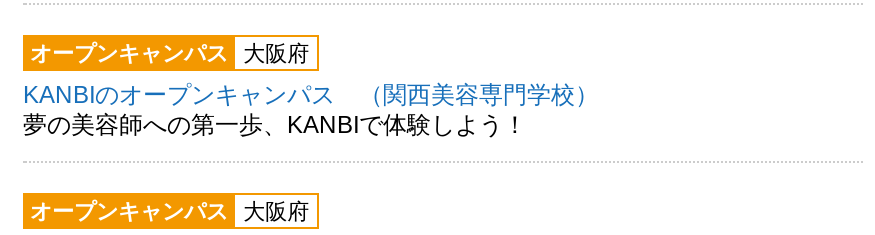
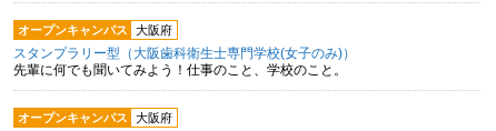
[23,80,599,138] KANBIのオープンキャンパス （関西美容専門学校） | 夢の美容師への第一歩、KANBIで体験しよう！ -> [13,45,356,77] スタンプラリー型（大阪歯科衛生士専門学校(女子のみ)） | 先輩に何でも聞いてみよう！仕事のこと、学校のこと。

